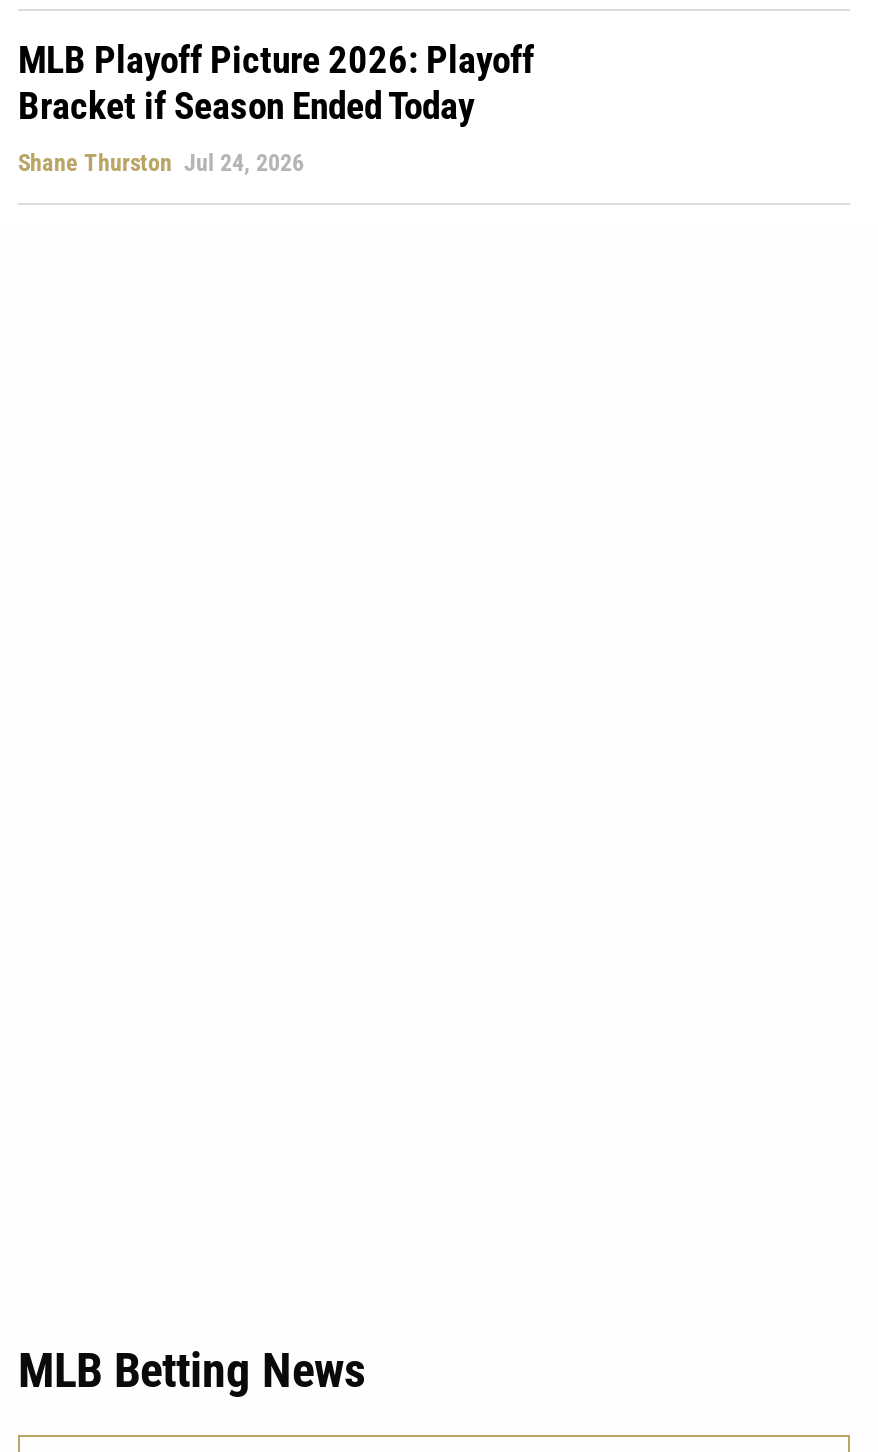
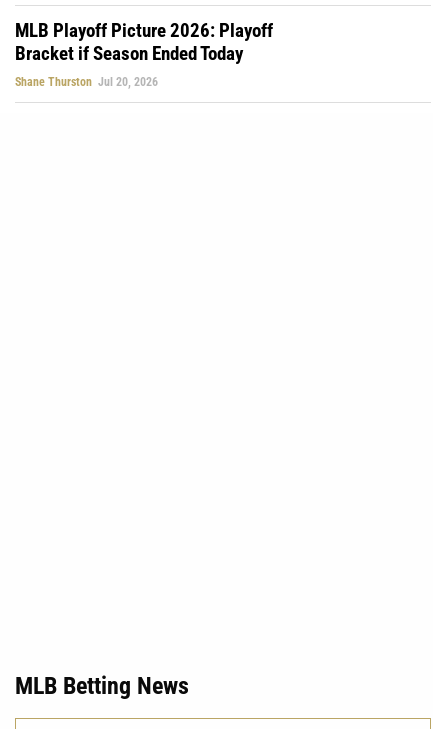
[18,148,304,176] Shane Thurston Jul 24, 2026 -> [15,75,158,89] Shane Thurston Jul 20, 2026

